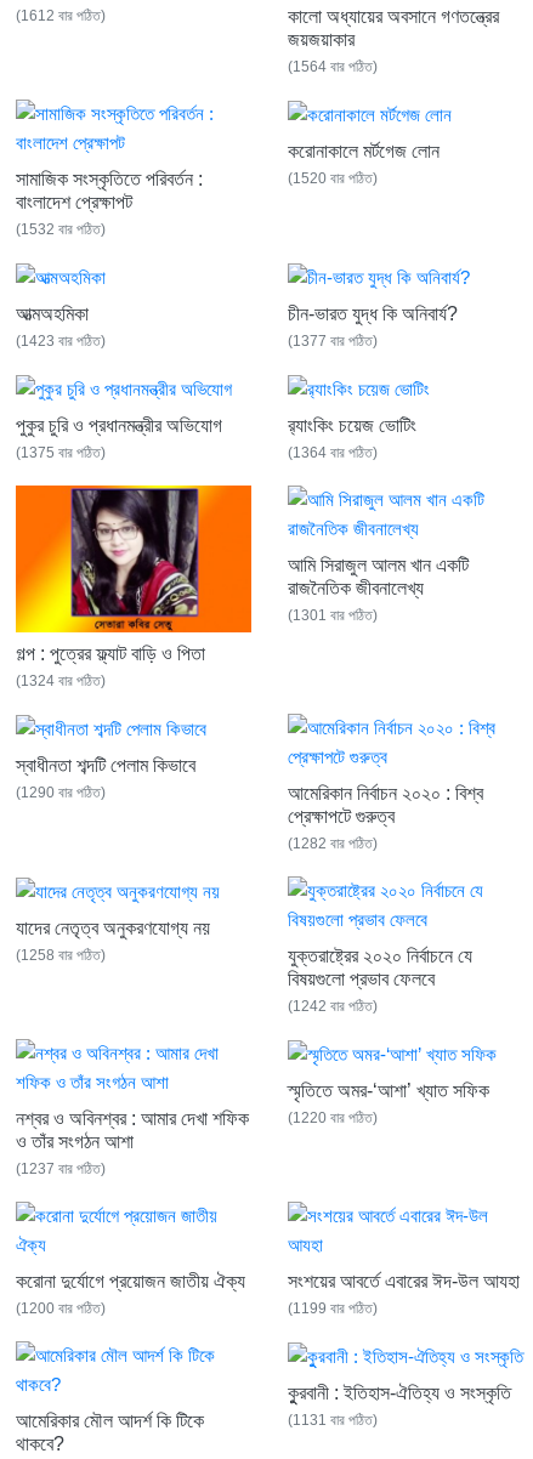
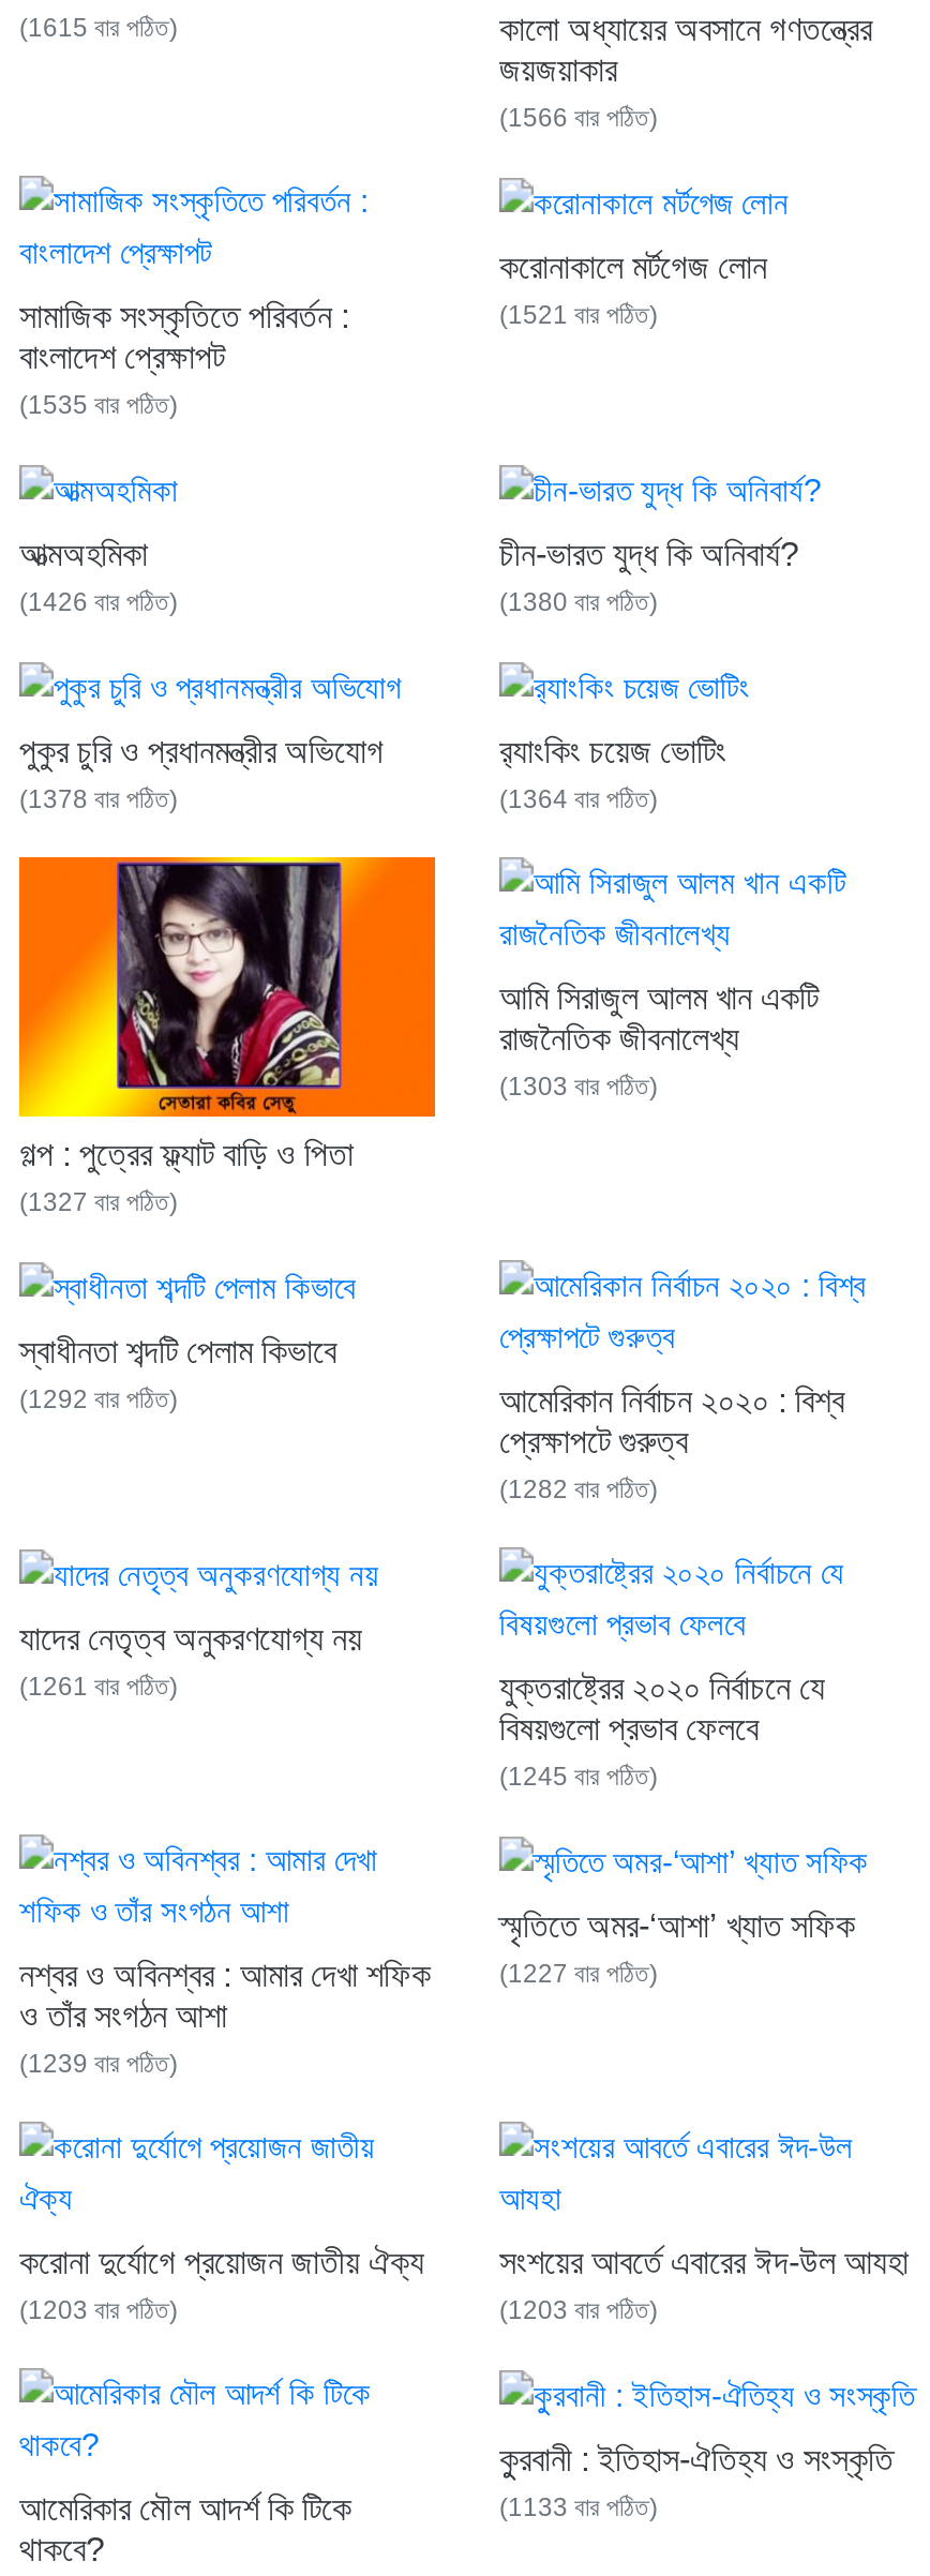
[16,7,106,24] (1612 বার পঠিত) -> [19,12,178,42] (1615 বার পঠিত)
[288,58,378,75] (1564 বার পঠিত) -> [499,102,658,132] (1566 বার পঠিত)
[288,169,378,186] (1520 বার পঠিত) -> [499,299,658,329] (1521 বার পঠিত)
[16,220,106,237] (1532 বার পঠিত) -> [19,389,178,419] (1535 বার পঠিত)
[16,332,106,349] (1423 বার পঠিত) -> [19,586,178,616] (1426 বার পঠিত)
[288,332,378,349] (1377 বার পঠিত) -> [499,586,658,616] (1380 বার পঠিত)
[16,444,106,461] (1375 বার পঠিত) -> [19,784,178,814] (1378 বার পঠিত)
[288,606,378,623] (1301 বার পঠিত) -> [499,1071,658,1101] (1303 বার পঠিত)
[16,672,106,689] (1324 বার পঠিত) -> [19,1187,178,1217] (1327 বার পঠিত)
[16,784,106,801] (1290 বার পঠিত) -> [19,1384,178,1414] (1292 বার পঠিত)
[16,947,106,964] (1258 বার পঠিত) -> [19,1671,178,1701] (1261 বার পঠিত)
[288,998,378,1015] (1242 বার পঠিত) -> [499,1761,658,1791] (1245 বার পঠিত)
[288,1109,378,1126] (1220 বার পঠিত) -> [499,1959,658,1989] (1227 বার পঠিত)
[16,1160,106,1177] (1237 বার পঠিত) -> [19,2048,178,2078] (1239 বার পঠিত)
[16,1300,106,1317] (1200 বার পঠিত) -> [19,2295,178,2325] (1203 বার পঠিত)
[288,1300,378,1317] (1199 বার পঠিত) -> [499,2295,658,2325] (1203 বার পঠিত)
[288,1412,378,1429] (1131 বার পঠিত) -> [499,2492,658,2522] (1133 বার পঠিত)

